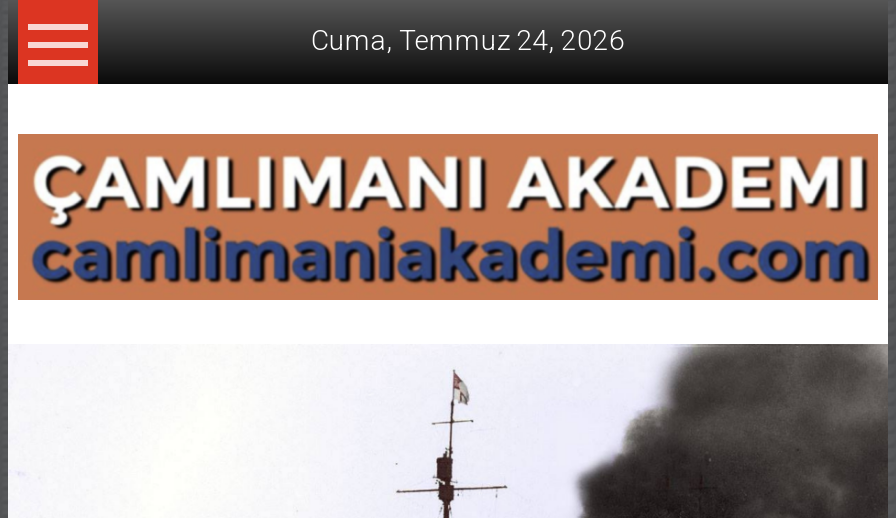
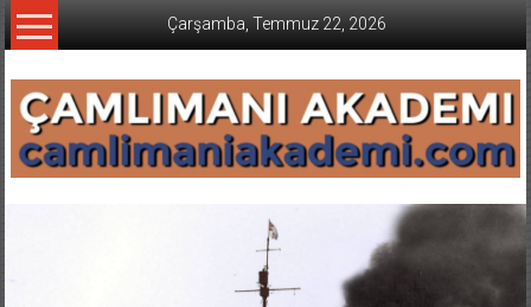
[311,24,625,56] Cuma, Temmuz 24, 2026 -> [168,14,387,33] Çarşamba, Temmuz 22, 2026

